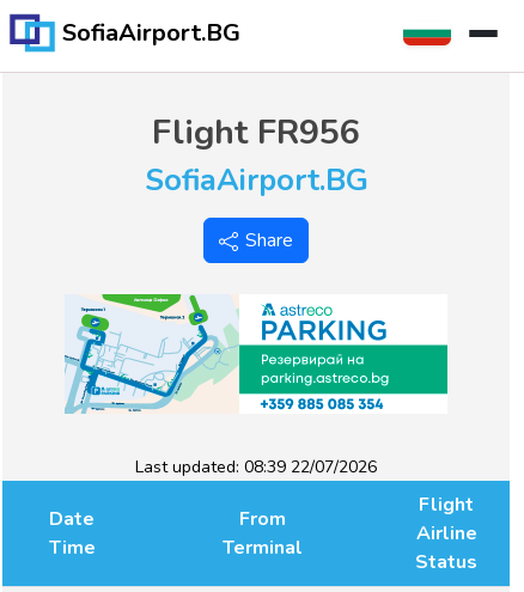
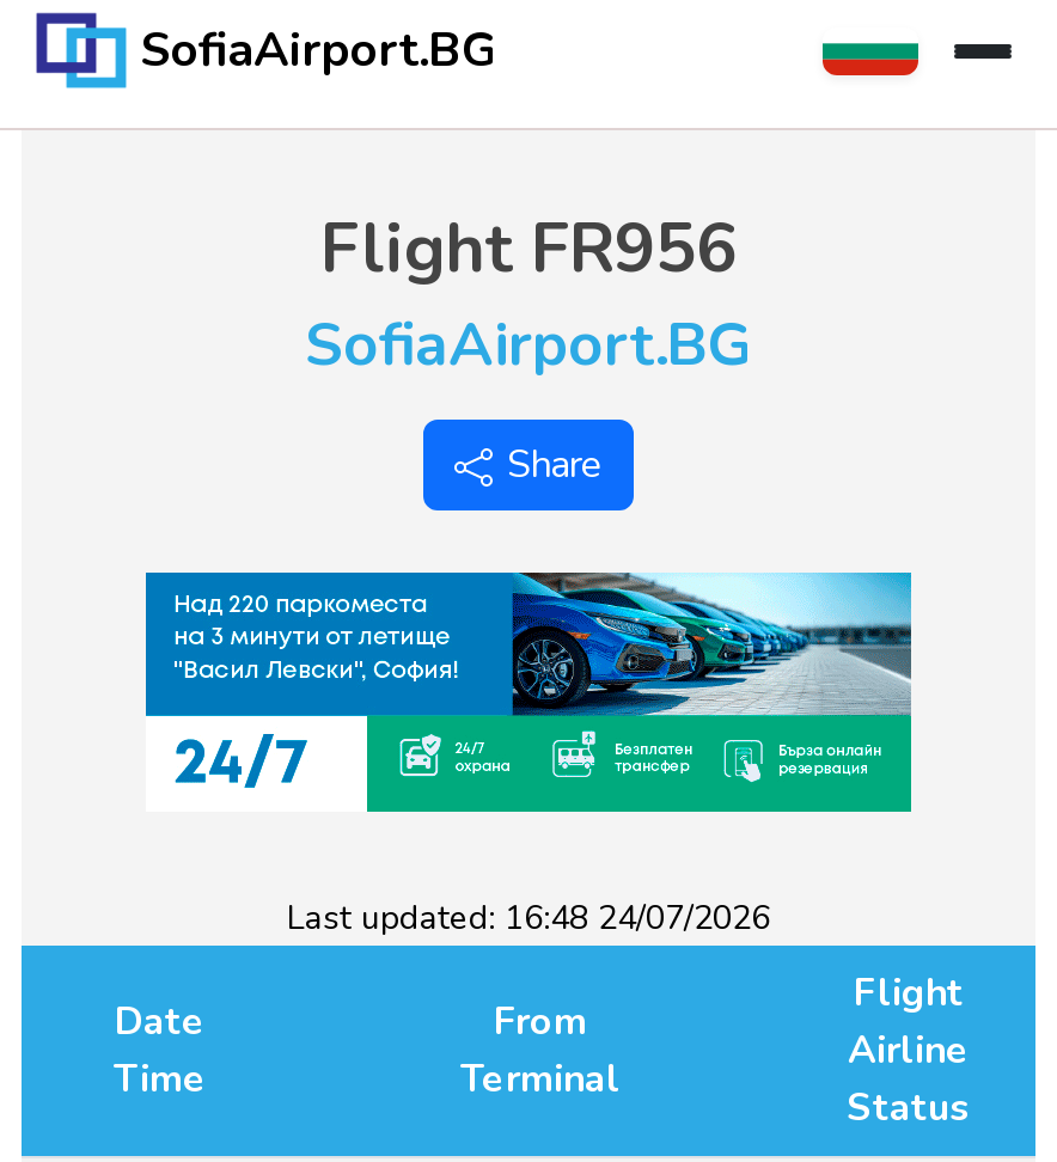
[63,293,449,479] [image] | Last updated: 08:39 22/07/2026 -> [143,570,914,942] [image] | Last updated: 16:48 24/07/2026

